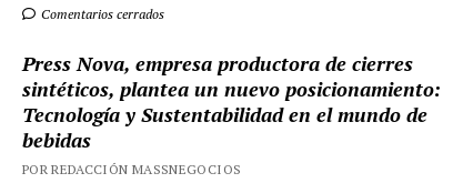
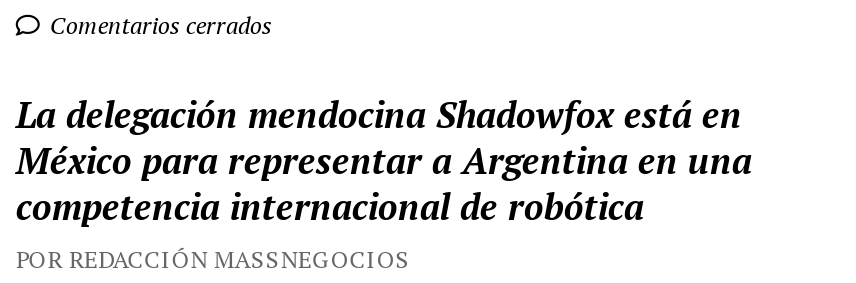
[22,50,441,153] Press Nova, empresa productora de cierres | sintéticos, plantea un nuevo posicionamiento: | Tecnología y Sustentabilidad en el mundo de | bebidas -> [16,90,752,230] La delegación mendocina Shadowfox está en | México para representar a Argentina en una | competencia internacional de robótica

